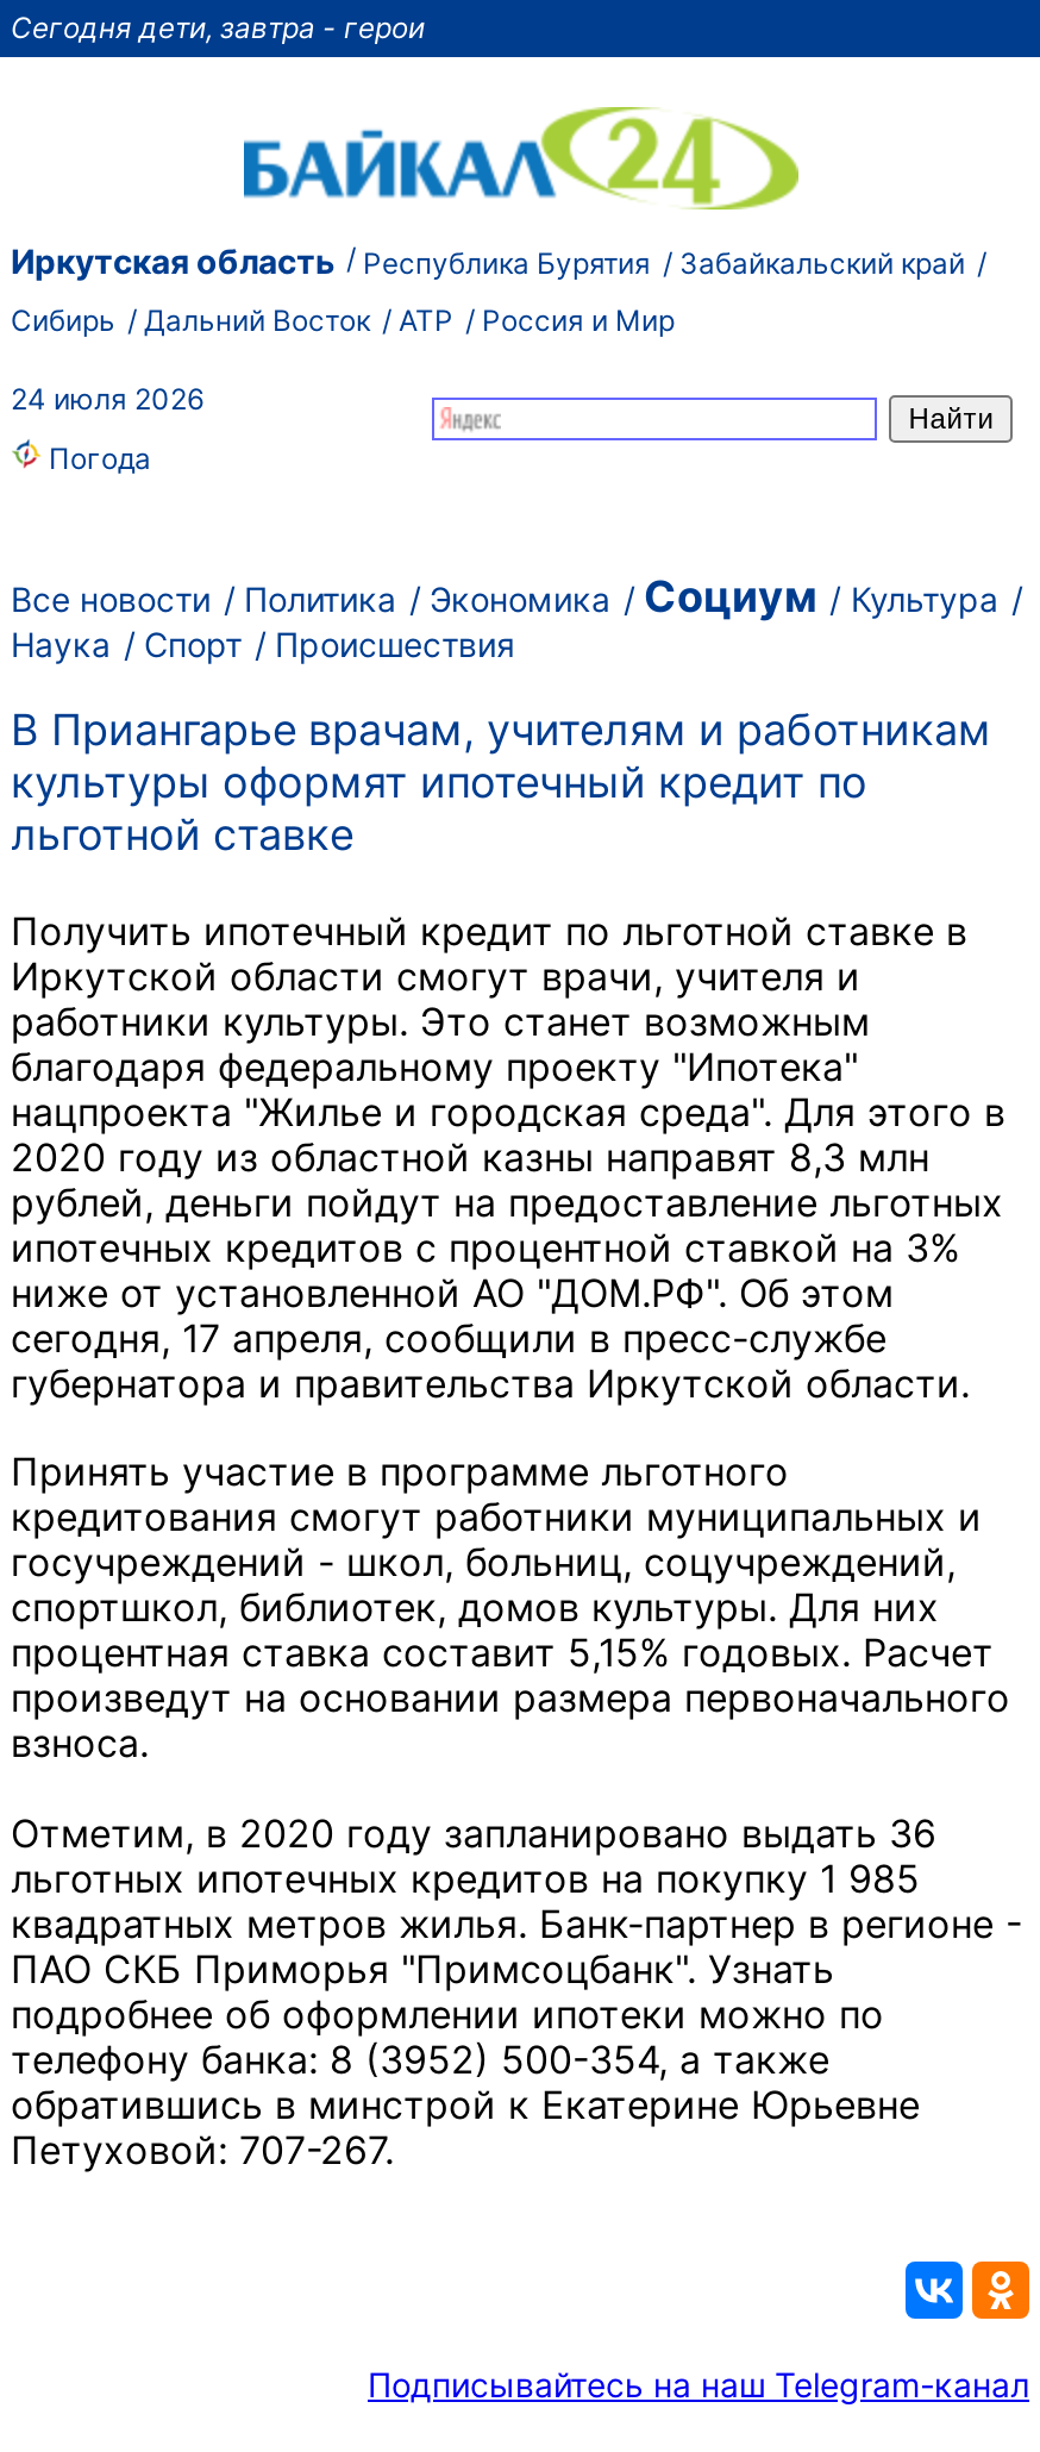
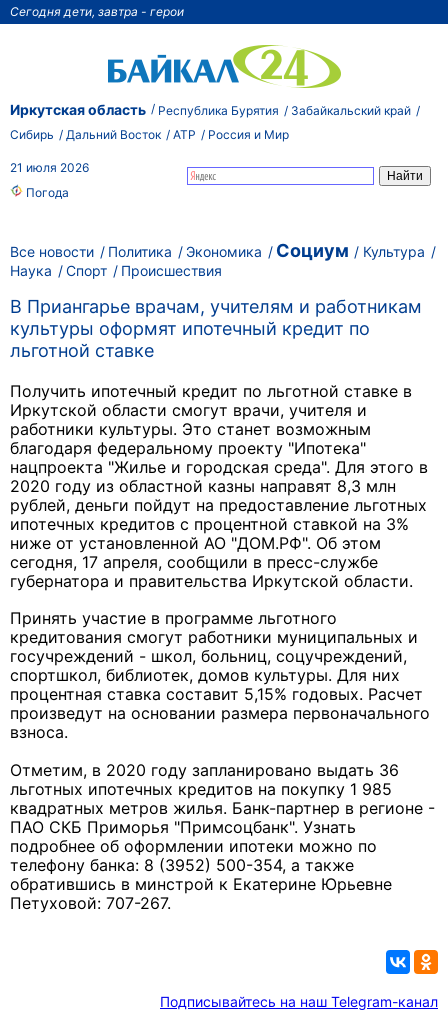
[11,381,203,417] 24 июля 2026 -> [10,160,89,175] 21 июля 2026

